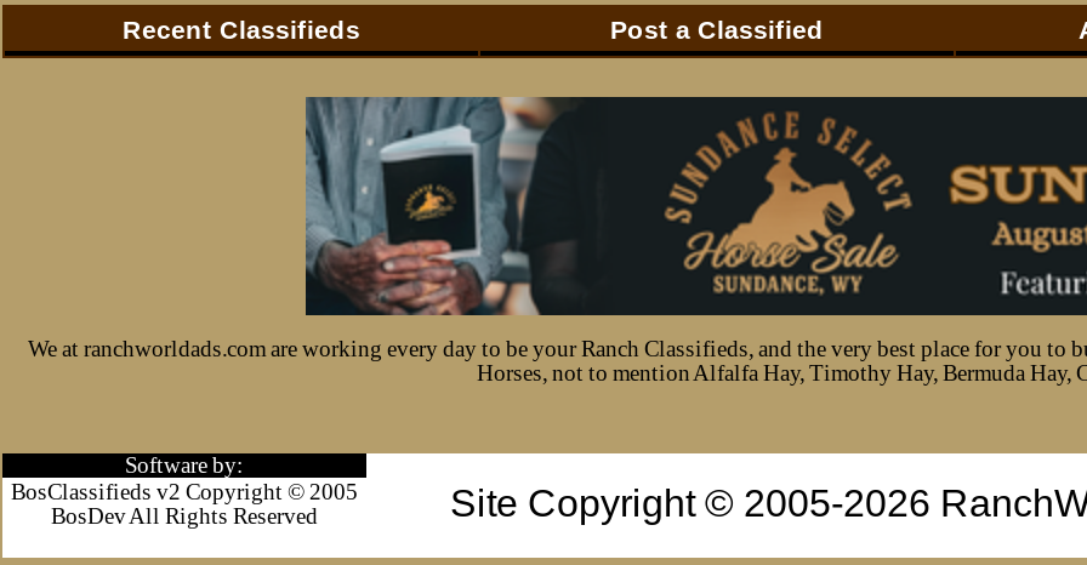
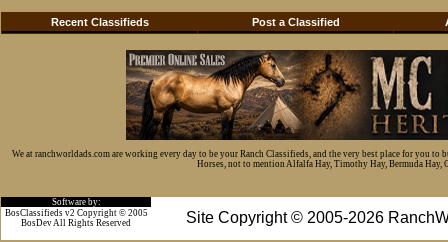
[306,97,1080,315] [image] -> [125,49,445,141] [image]

